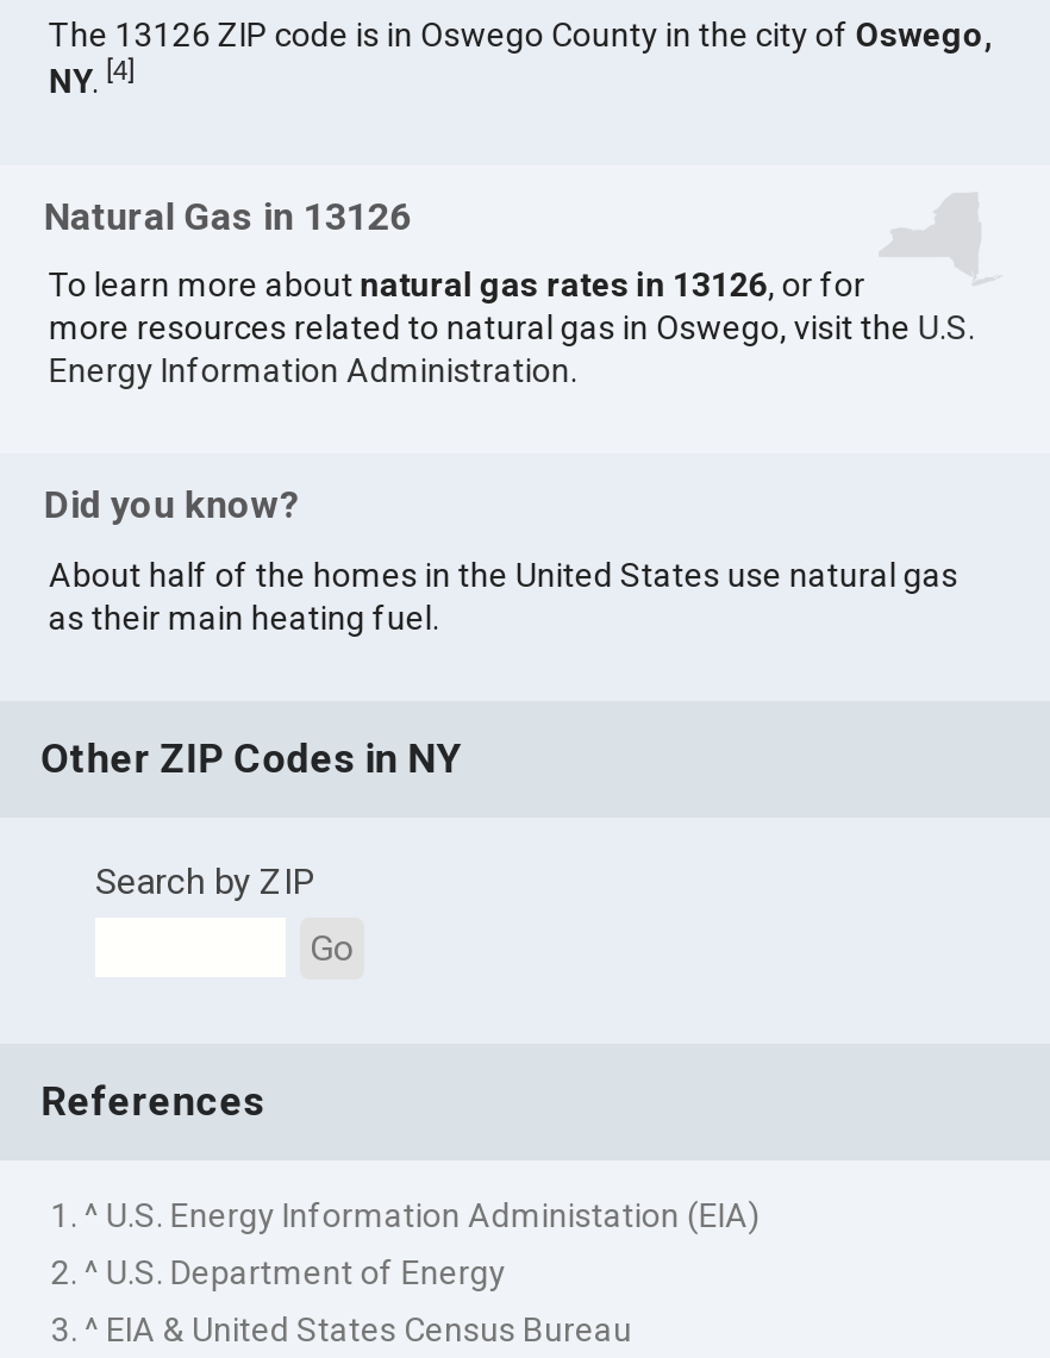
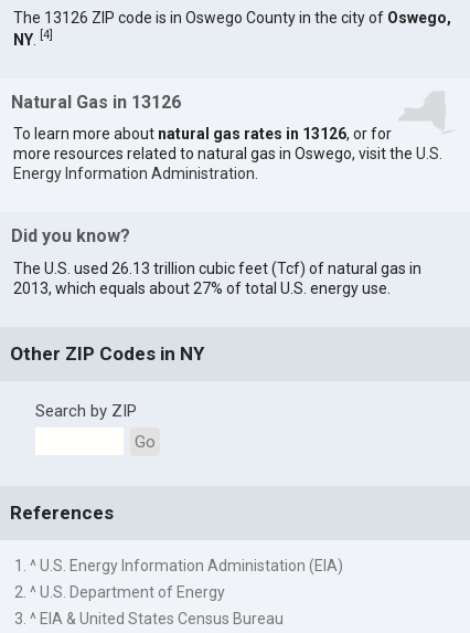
[49,555,958,636] About half of the homes in the United States use natural gas | as their main heating fuel. -> [14,259,422,297] The U.S. used 26.13 trillion cubic feet (Tcf) of natural gas in | 2013, which equals about 27% of total U.S. energy use.

